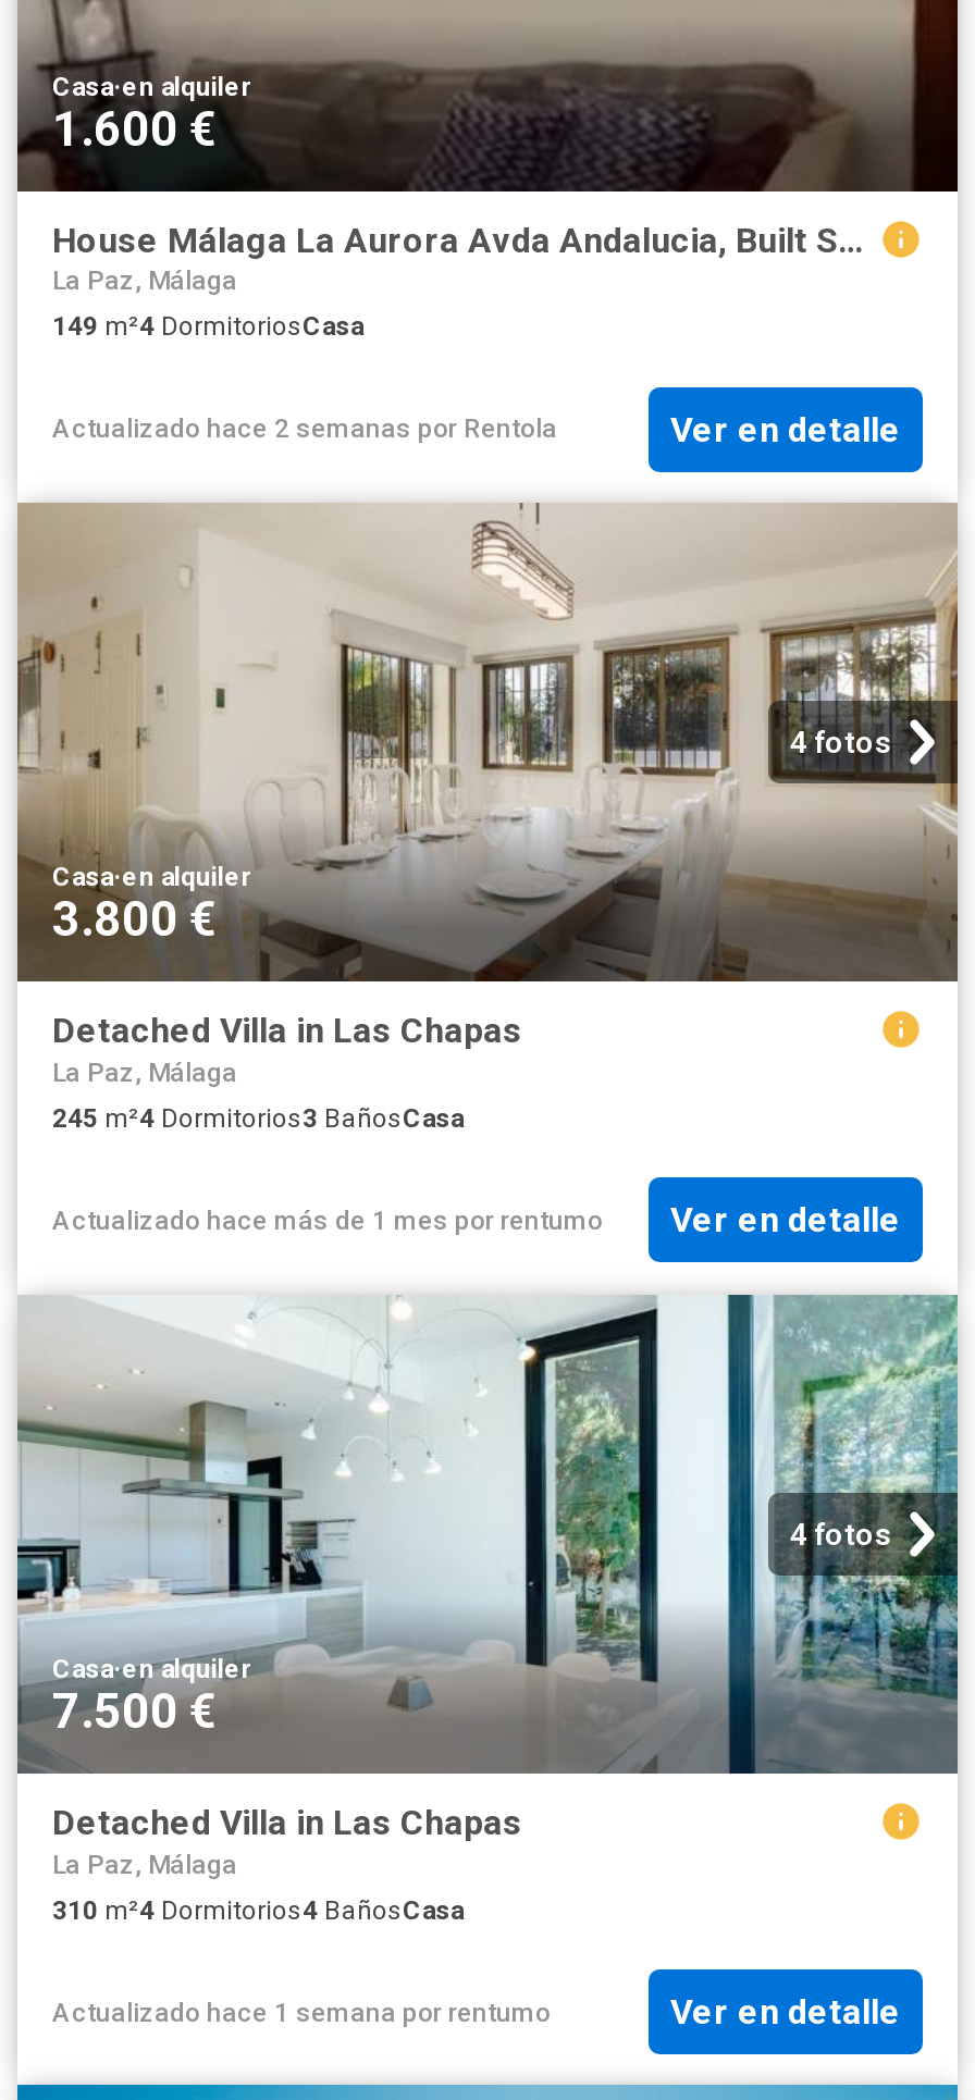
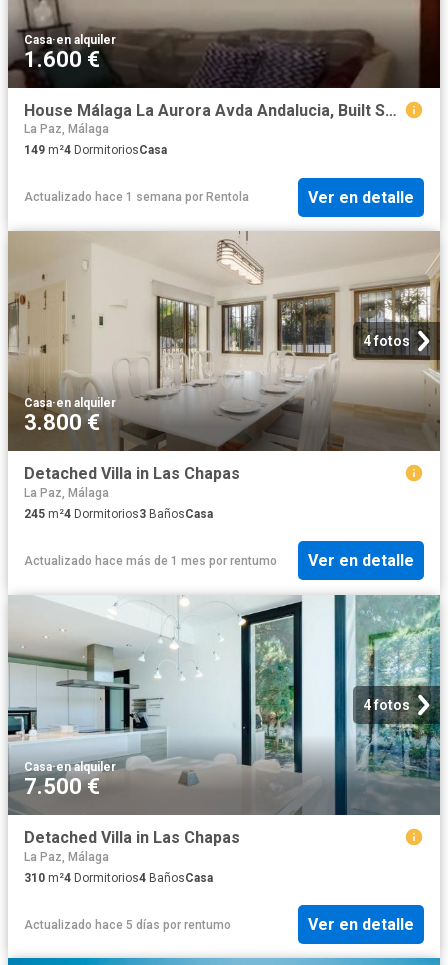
[52,414,557,445] Actualizado hace 2 semanas por Rentola -> [24,190,249,204] Actualizado hace 1 semana por Rentola
[52,1997,551,2027] Actualizado hace 1 semana por rentumo -> [24,917,231,931] Actualizado hace 5 días por rentumo

